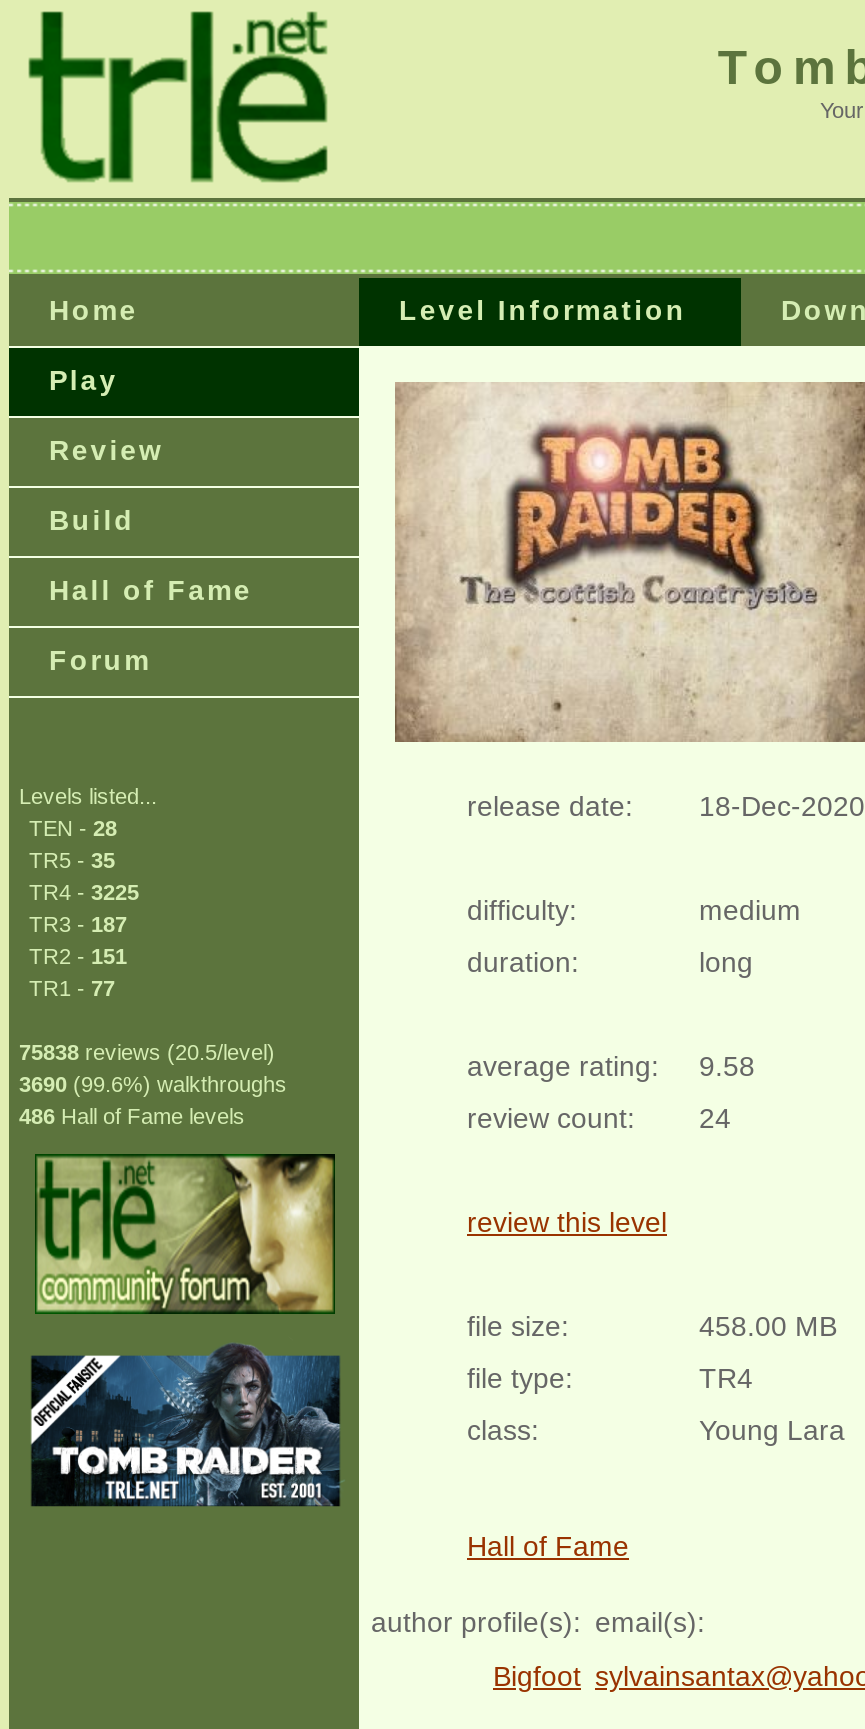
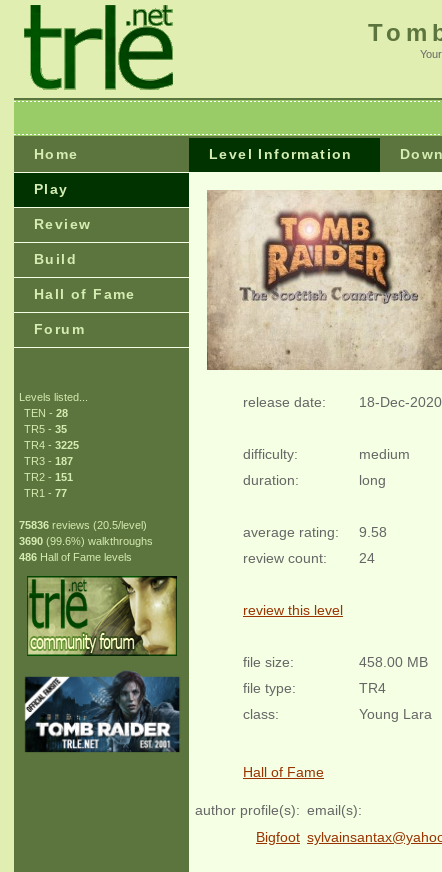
[19,1040,275,1064] 75838 reviews (20.5/level) -> [19,519,147,531] 75836 reviews (20.5/level)

